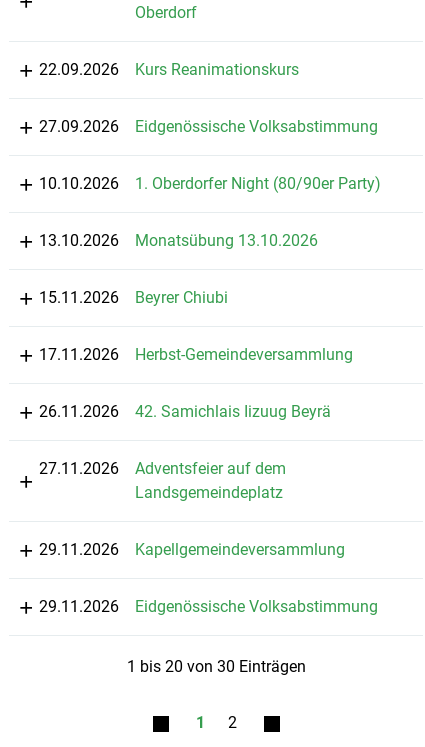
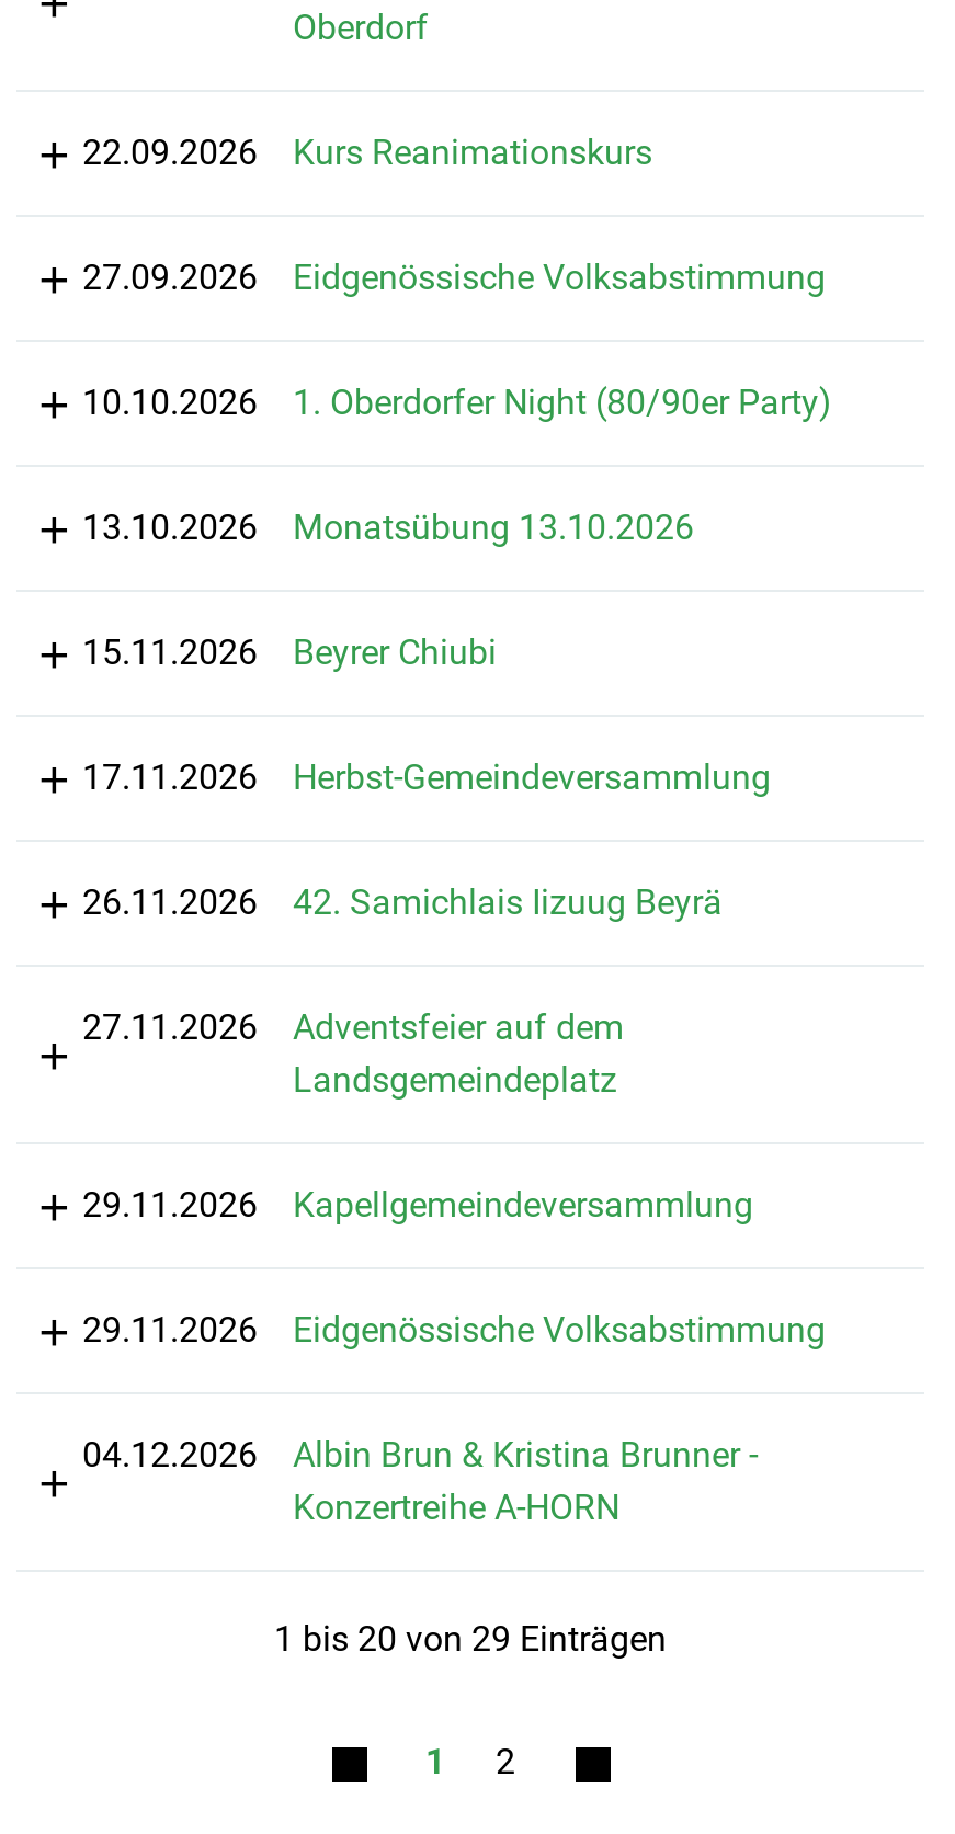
[126,657,305,676] 1 bis 20 von 30 Einträgen -> [82,1433,758,1660] 04.12.2026 | Albin Brun & Kristina Brunner - | Konzertreihe A-HORN | 1 bis 20 von 29 Einträgen

